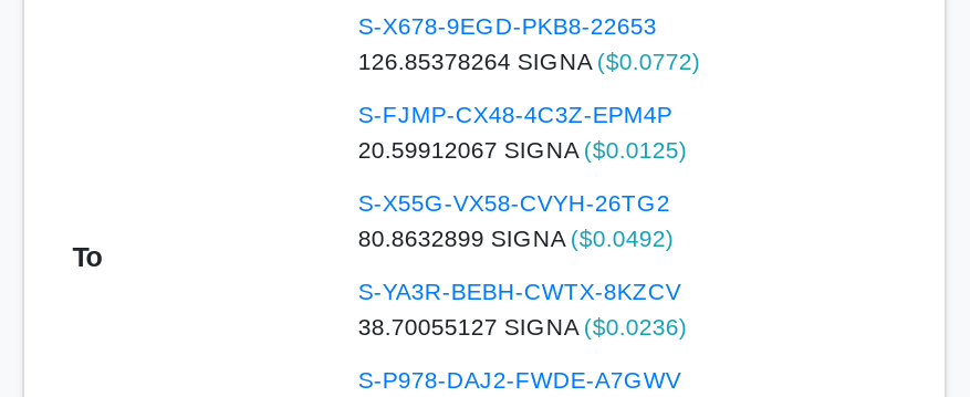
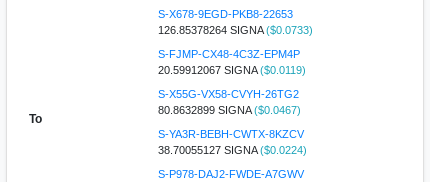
[358,46,701,73] 126.85378264 SIGNA ($0.0772) -> [158,23,313,35] 126.85378264 SIGNA ($0.0733)
[358,135,688,161] 20.59912067 SIGNA ($0.0125) -> [158,63,306,75] 20.59912067 SIGNA ($0.0119)
[358,223,674,250] 80.8632899 SIGNA ($0.0492) -> [158,103,301,115] 80.8632899 SIGNA ($0.0467)
[358,312,688,338] 38.70055127 SIGNA ($0.0236) -> [158,143,307,155] 38.70055127 SIGNA ($0.0224)

